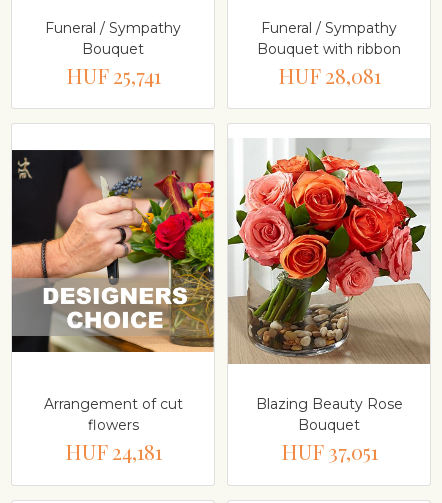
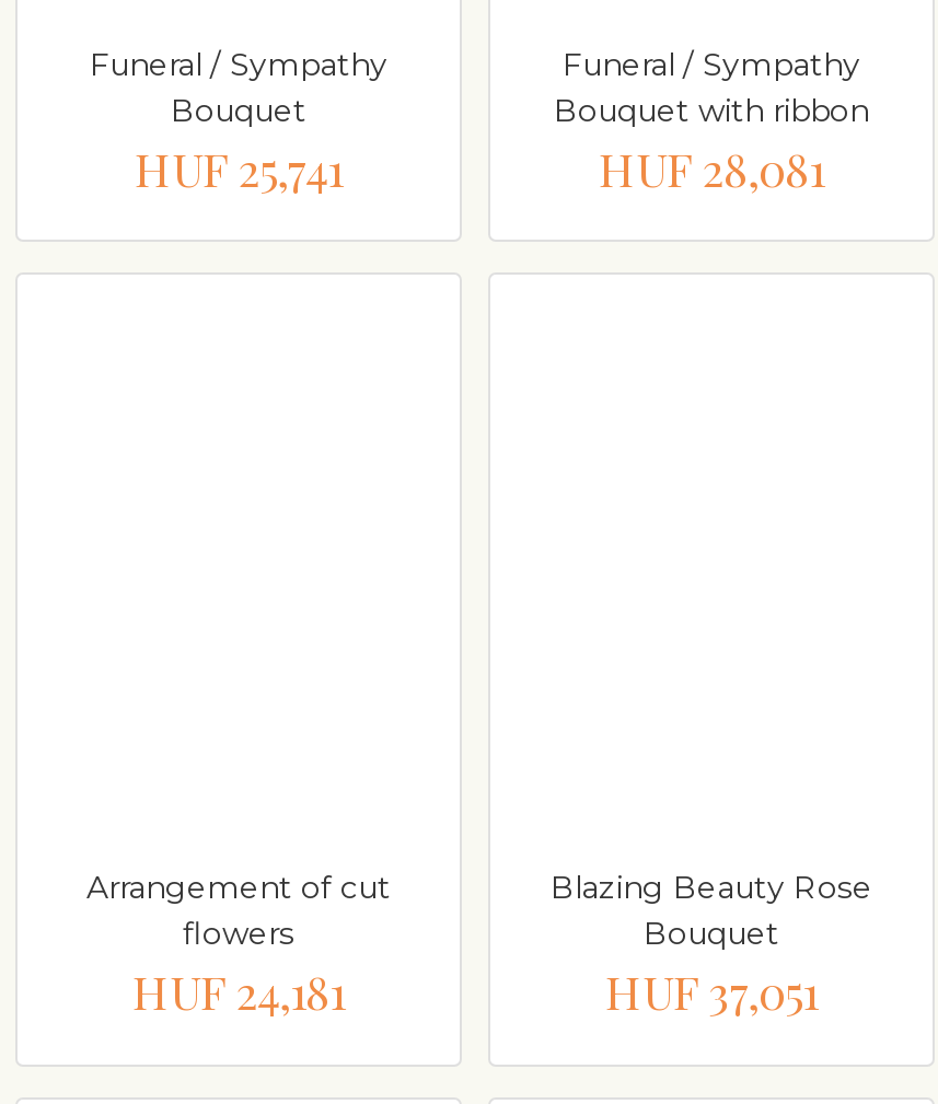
[227,138,431,365] [image] -> none
[11,149,215,353] [image] -> none

